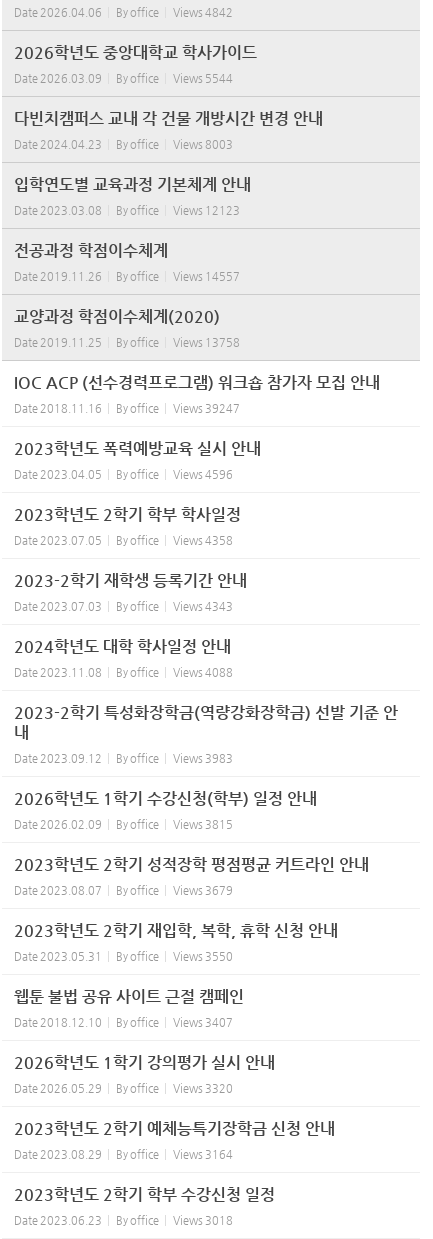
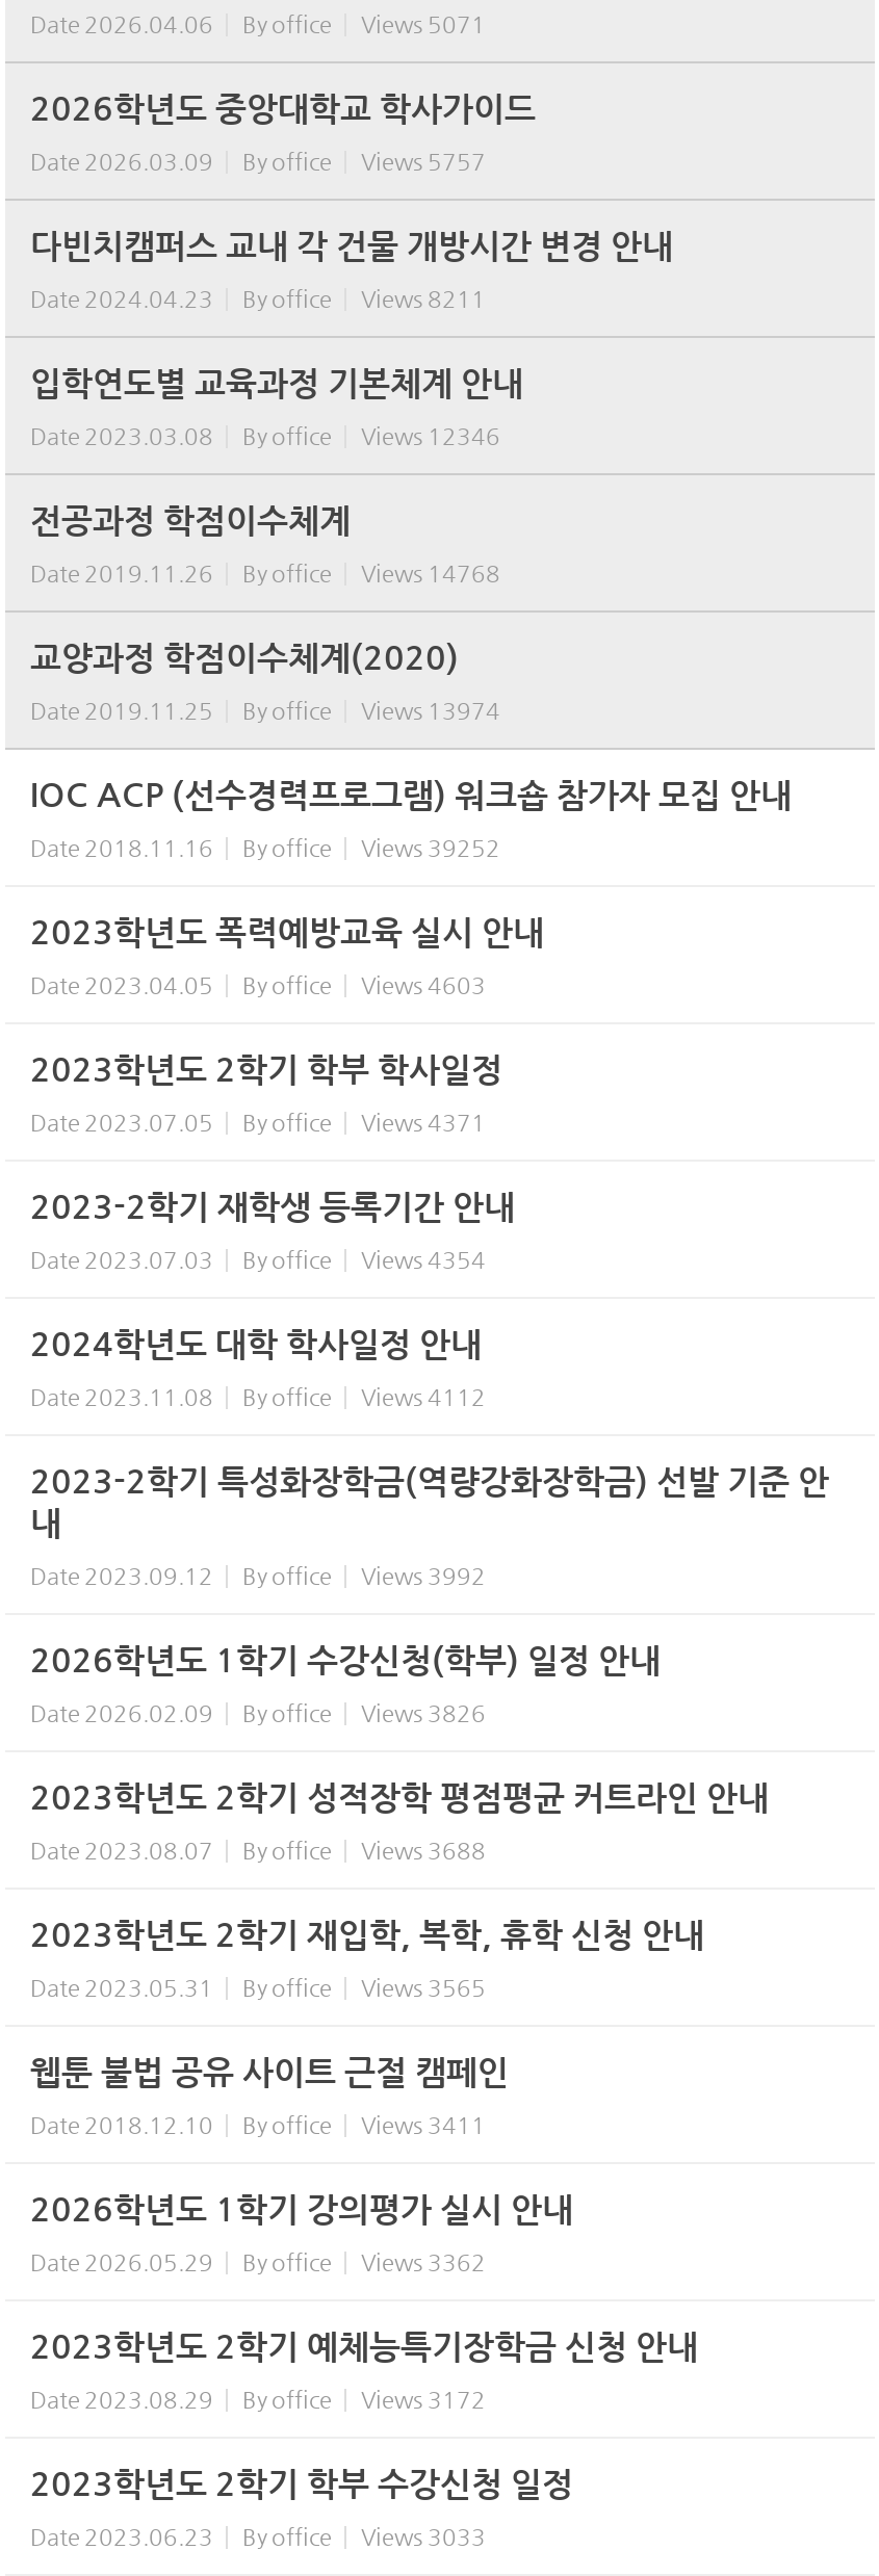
[14,6,233,19] Date 2026.04.06 By office Views 4842 -> [30,11,486,38] Date 2026.04.06 By office Views 5071
[14,72,233,85] Date 2026.03.09 By office Views 5544 -> [30,148,486,175] Date 2026.03.09 By office Views 5757
[14,138,233,151] Date 2024.04.23 By office Views 8003 -> [30,285,486,312] Date 2024.04.23 By office Views 8211
[14,204,240,217] Date 2023.03.08 By office Views 12123 -> [30,423,500,450] Date 2023.03.08 By office Views 12346
[14,270,240,283] Date 2019.11.26 By office Views 14557 -> [30,560,500,587] Date 2019.11.26 By office Views 14768
[14,336,240,349] Date 2019.11.25 By office Views 13758 -> [30,697,500,724] Date 2019.11.25 By office Views 13974
[14,402,240,415] Date 2018.11.16 By office Views 39247 -> [30,834,500,862] Date 2018.11.16 By office Views 39252
[14,468,233,481] Date 2023.04.05 By office Views 4596 -> [30,972,486,999] Date 2023.04.05 By office Views 4603
[14,534,233,547] Date 2023.07.05 By office Views 4358 -> [30,1109,486,1136] Date 2023.07.05 By office Views 4371
[14,600,233,613] Date 2023.07.03 By office Views 4343 -> [30,1246,486,1273] Date 2023.07.03 By office Views 4354
[14,666,233,679] Date 2023.11.08 By office Views 4088 -> [30,1384,486,1411] Date 2023.11.08 By office Views 4112
[14,752,233,765] Date 2023.09.12 By office Views 3983 -> [30,1562,486,1589] Date 2023.09.12 By office Views 3992
[14,818,233,831] Date 2026.02.09 By office Views 3815 -> [30,1700,486,1727] Date 2026.02.09 By office Views 3826
[14,884,233,897] Date 2023.08.07 By office Views 3679 -> [30,1837,486,1864] Date 2023.08.07 By office Views 3688
[14,950,233,963] Date 2023.05.31 By office Views 3550 -> [30,1974,486,2001] Date 2023.05.31 By office Views 3565
[14,1016,233,1029] Date 2018.12.10 By office Views 3407 -> [30,2112,486,2139] Date 2018.12.10 By office Views 3411
[14,1082,233,1095] Date 2026.05.29 By office Views 3320 -> [30,2249,486,2276] Date 2026.05.29 By office Views 3362
[14,1148,233,1161] Date 2023.08.29 By office Views 3164 -> [30,2386,486,2413] Date 2023.08.29 By office Views 3172
[14,1214,233,1227] Date 2023.06.23 By office Views 3018 -> [30,2523,486,2550] Date 2023.06.23 By office Views 3033

